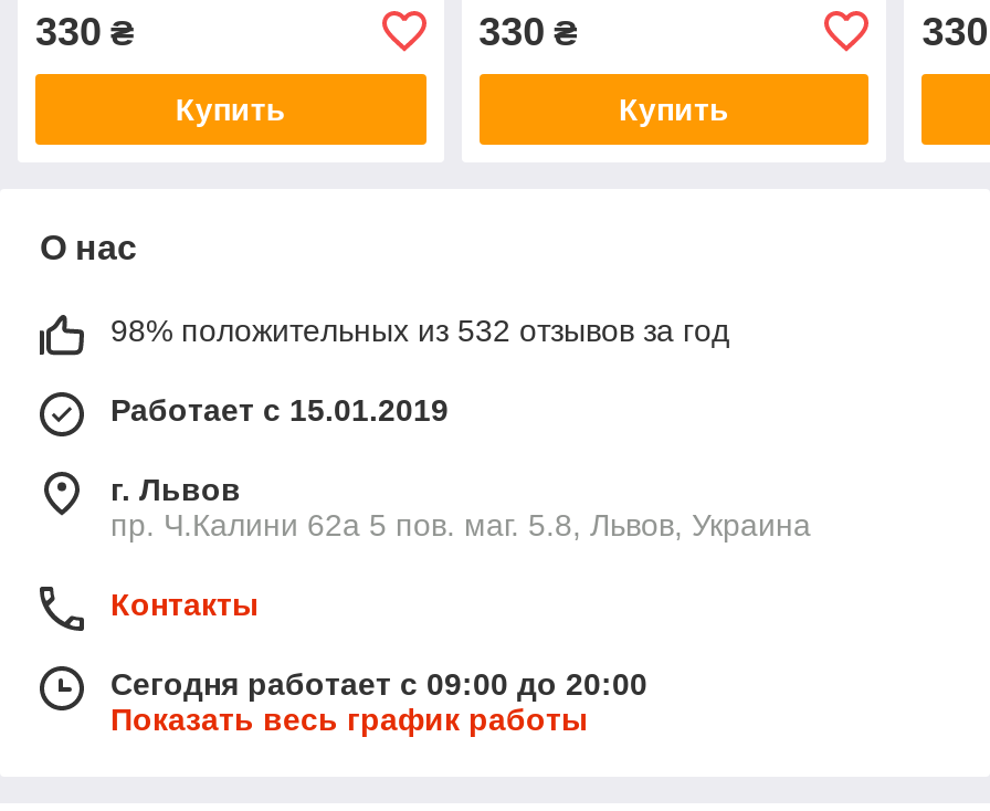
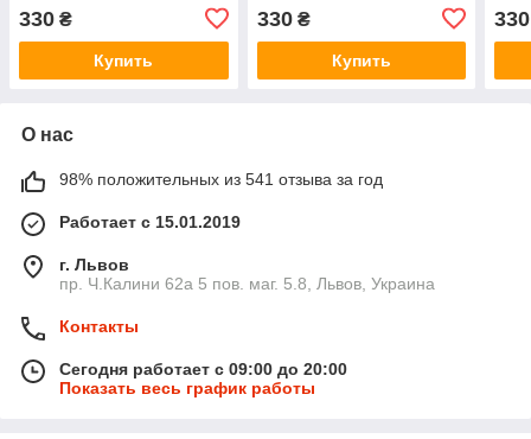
[110,312,729,347] 98% положительных из 532 отзывов за год -> [59,169,383,188] 98% положительных из 541 отзыва за год

